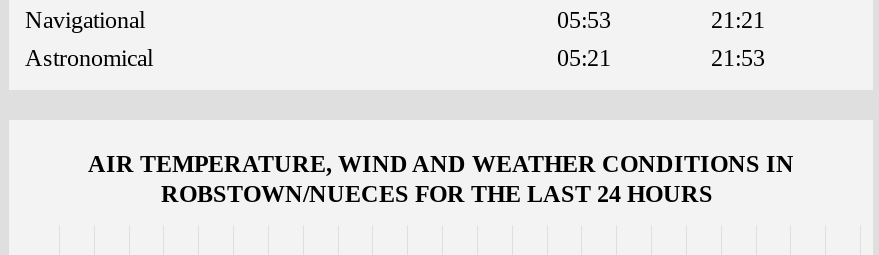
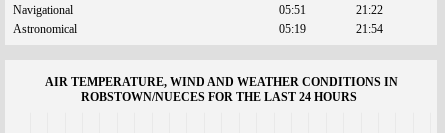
[557,6,611,34] 05:53 -> [279,3,306,17] 05:51
[711,6,765,34] 21:21 -> [356,3,383,17] 21:22
[557,44,611,72] 05:21 -> [279,22,306,36] 05:19
[711,44,765,72] 21:53 -> [356,22,383,36] 21:54

